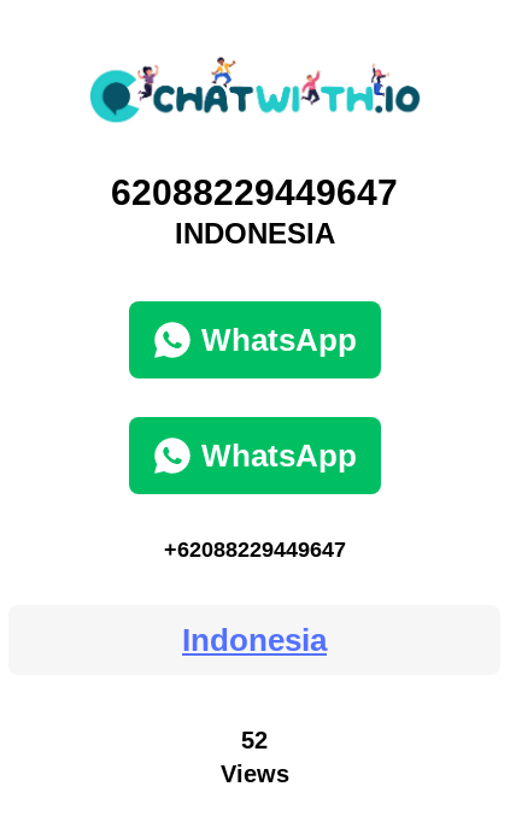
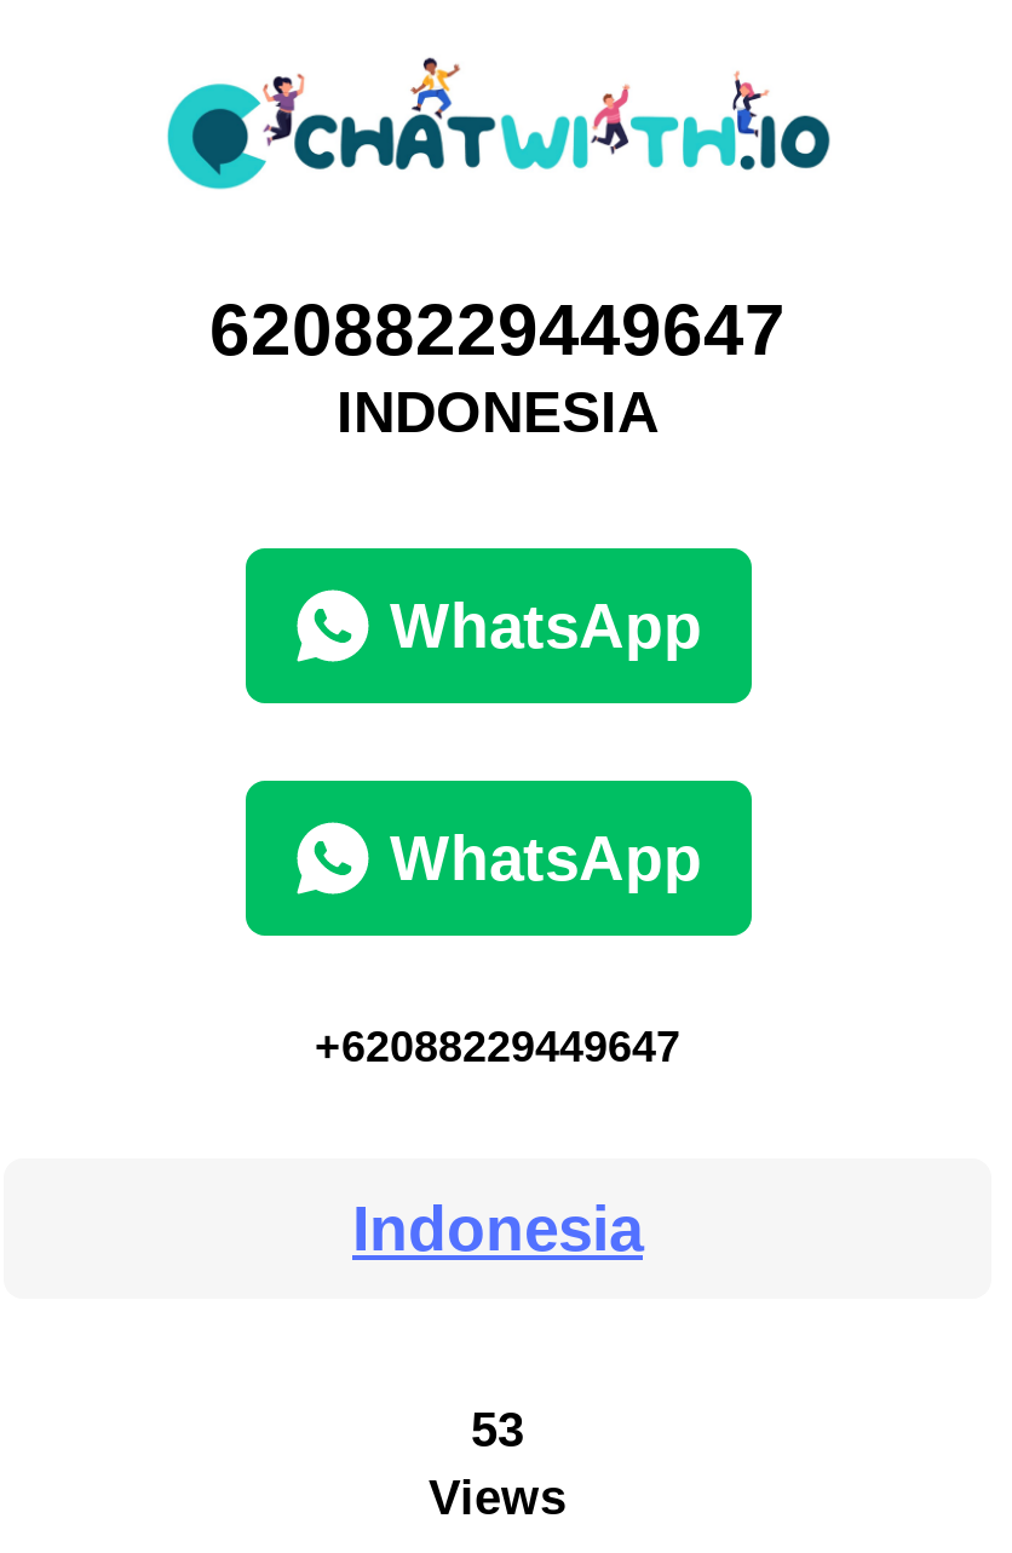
[241,727,268,753] 52 -> [471,1402,524,1456] 53

